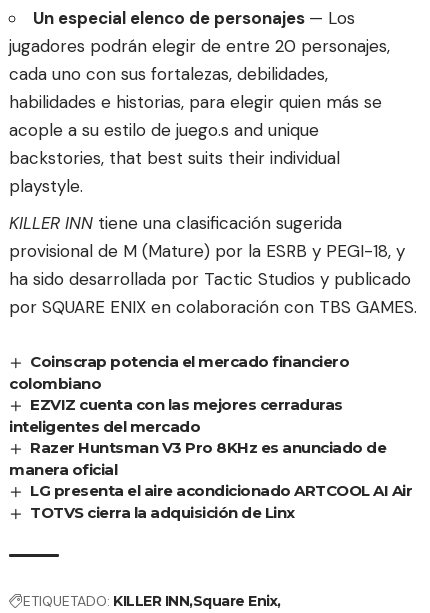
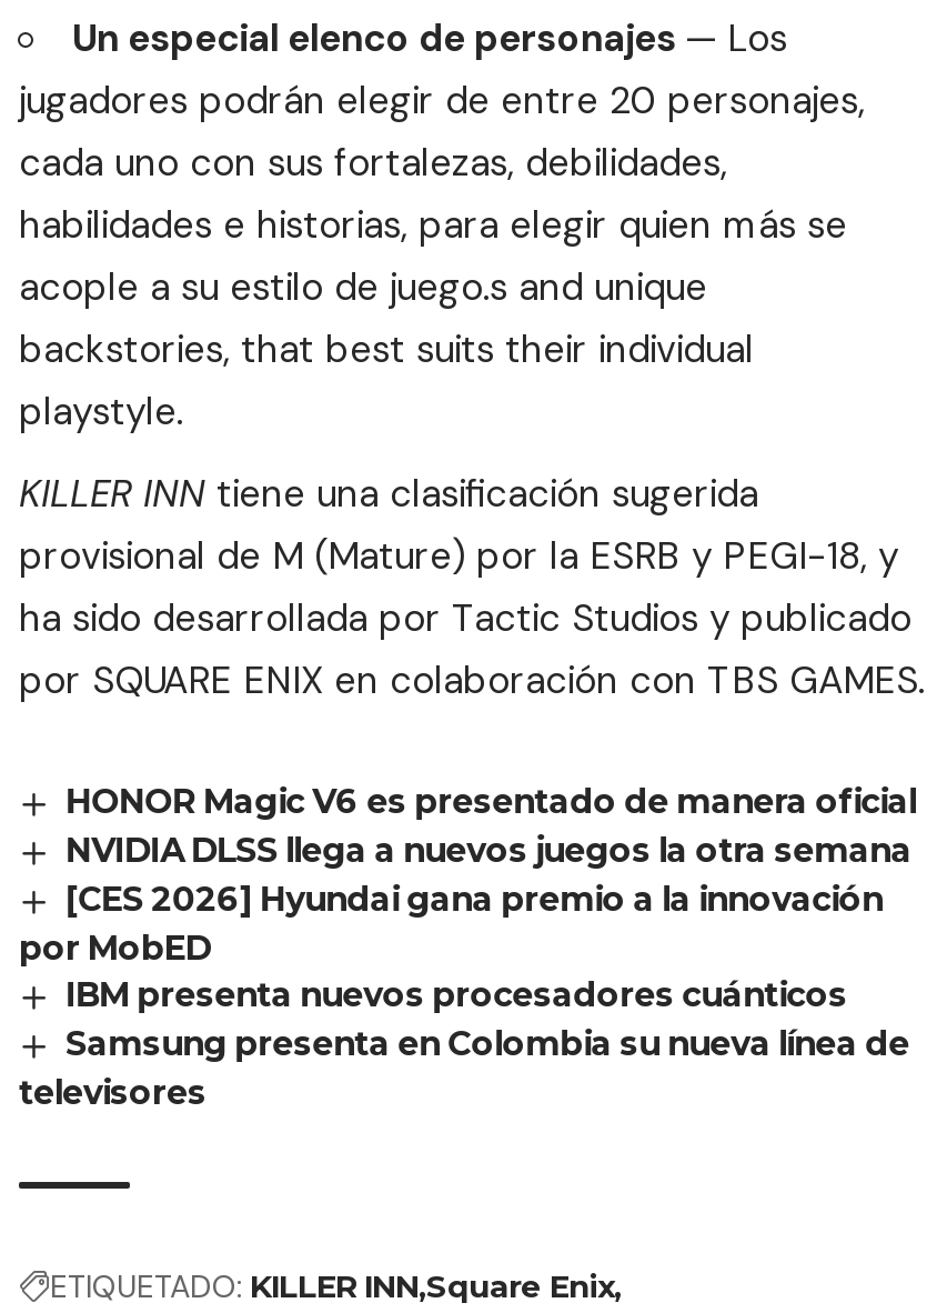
[9,352,412,522] Coinscrap potencia el mercado financiero | colombiano | EZVIZ cuenta con las mejores cerraduras | inteligentes del mercado | Razer Huntsman V3 Pro 8KHz es anunciado de | manera oficial | LG presenta el aire acondicionado ARTCOOL AI Air | TOTVS cierra la adquisición de Linx -> [19,780,916,1113] HONOR Magic V6 es presentado de manera oficial | NVIDIA DLSS llega a nuevos juegos la otra semana | [CES 2026] Hyundai gana premio a la innovación | por MobED | IBM presenta nuevos procesadores cuánticos | Samsung presenta en Colombia su nueva línea de | televisores

